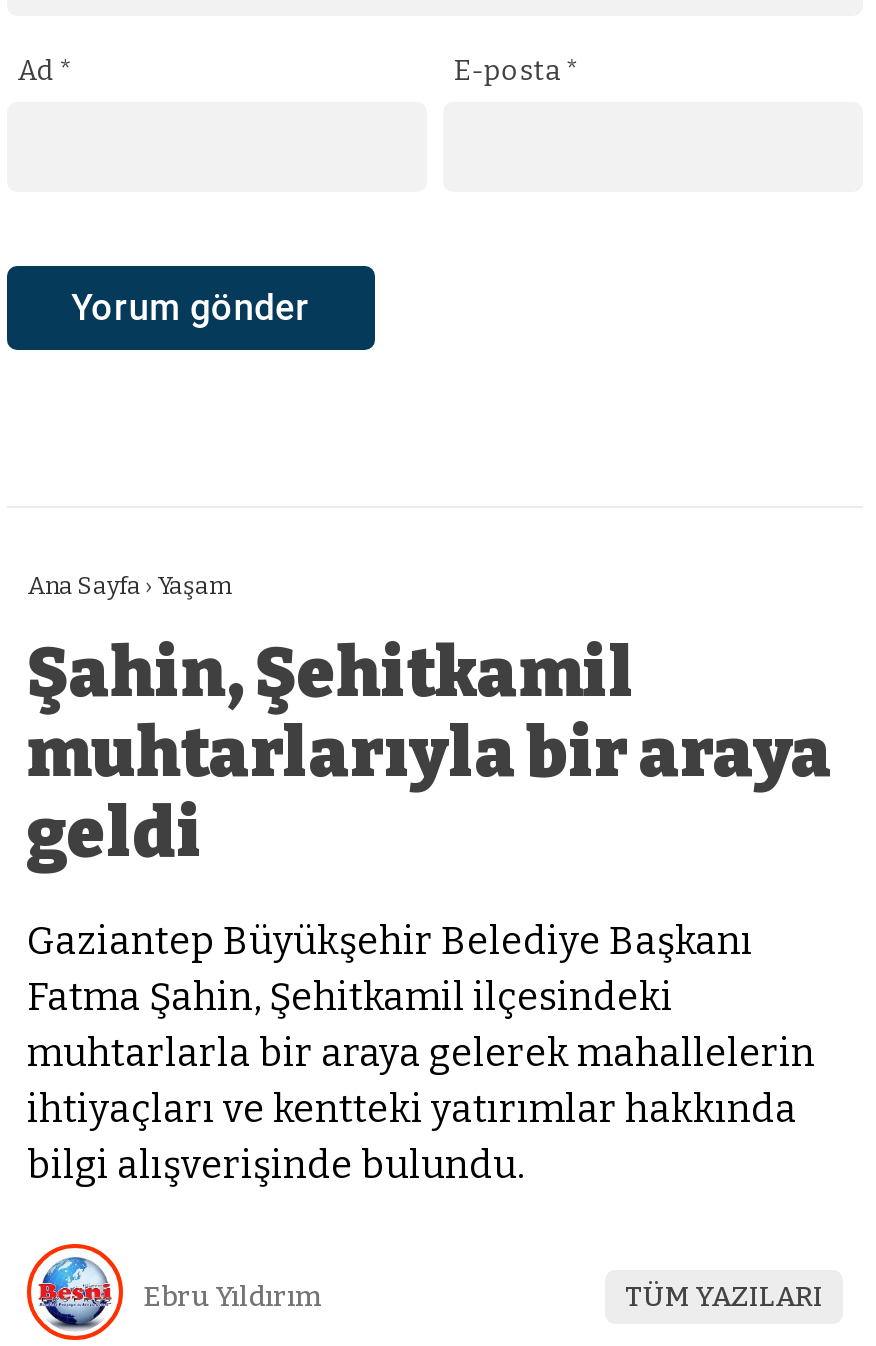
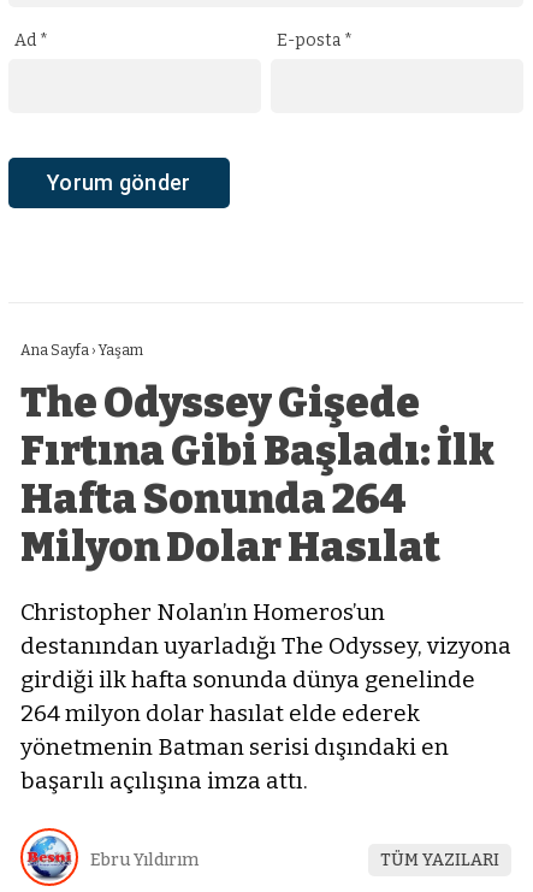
[27,632,833,874] Şahin, Şehitkamil | muhtarlarıyla bir araya | geldi -> [20,378,494,572] The Odyssey Gişede | Fırtına Gibi Başladı: İlk | Hafta Sonunda 264 | Milyon Dolar Hasılat
[27,918,815,1188] Gaziantep Büyükşehir Belediye Başkanı | Fatma Şahin, Şehitkamil ilçesindeki | muhtarlarla bir araya gelerek mahallelerin | ihtiyaçları ve kentteki yatırımlar hakkında | bilgi alışverişinde bulundu. -> [20,598,511,795] Christopher Nolan’ın Homeros’un | destanından uyarladığı The Odyssey, vizyona | girdiği ilk hafta sonunda dünya genelinde | 264 milyon dolar hasılat elde ederek | yönetmenin Batman serisi dışındaki en | başarılı açılışına imza attı.

